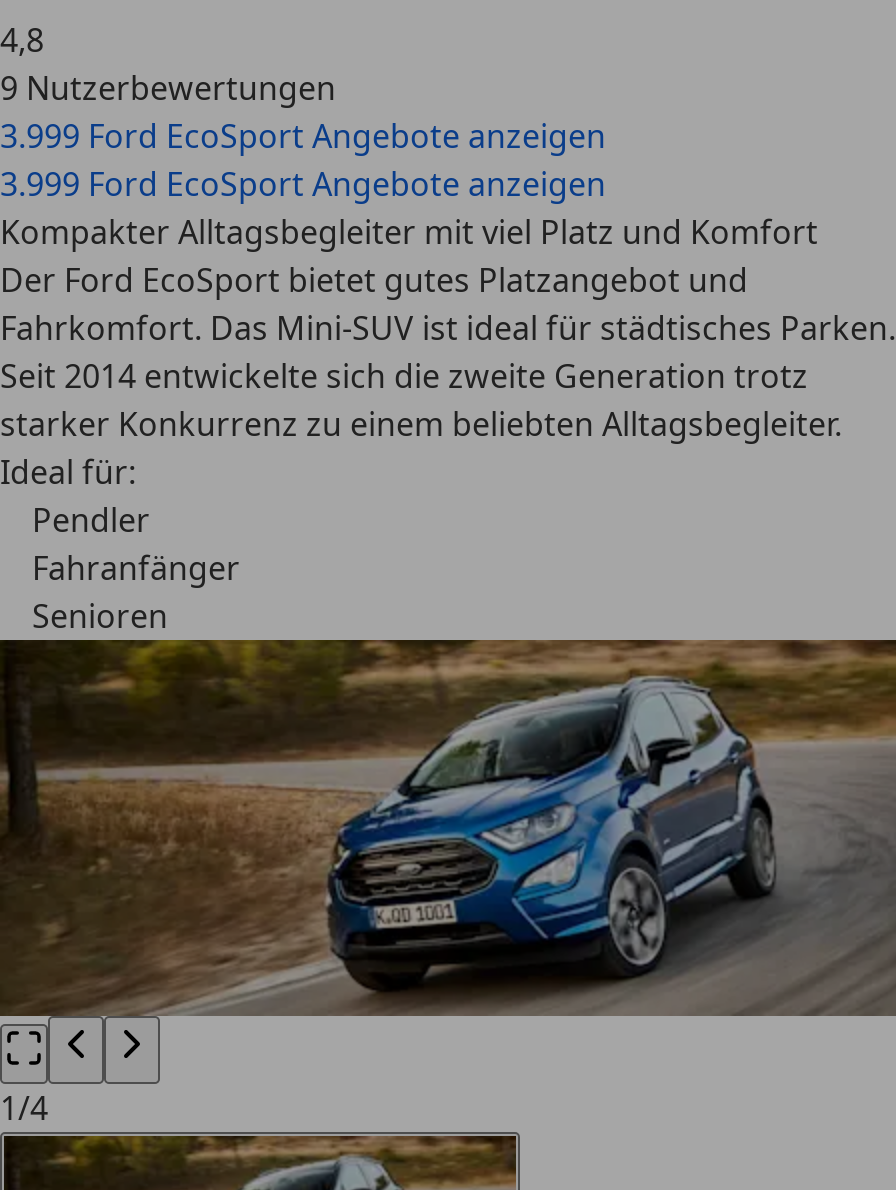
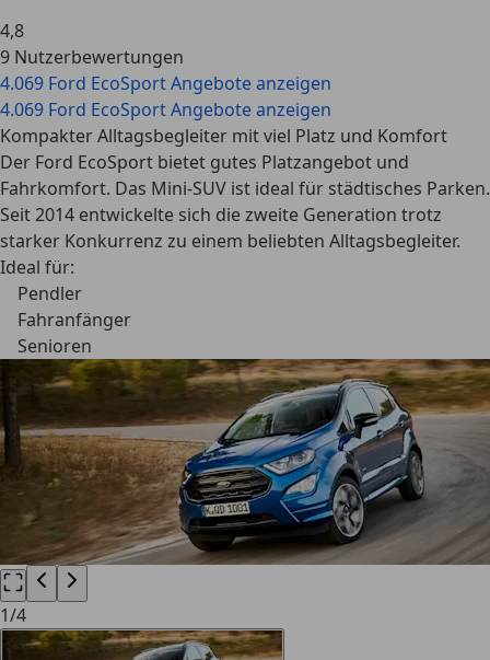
[0,114,606,158] 3.999 Ford EcoSport Angebote anzeigen -> [0,71,331,95] 4.069 Ford EcoSport Angebote anzeigen
[0,162,606,206] 3.999 Ford EcoSport Angebote anzeigen -> [0,97,331,121] 4.069 Ford EcoSport Angebote anzeigen

